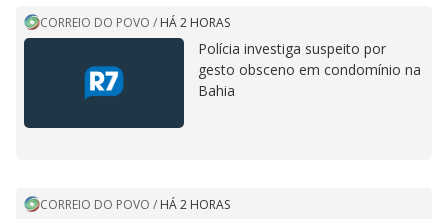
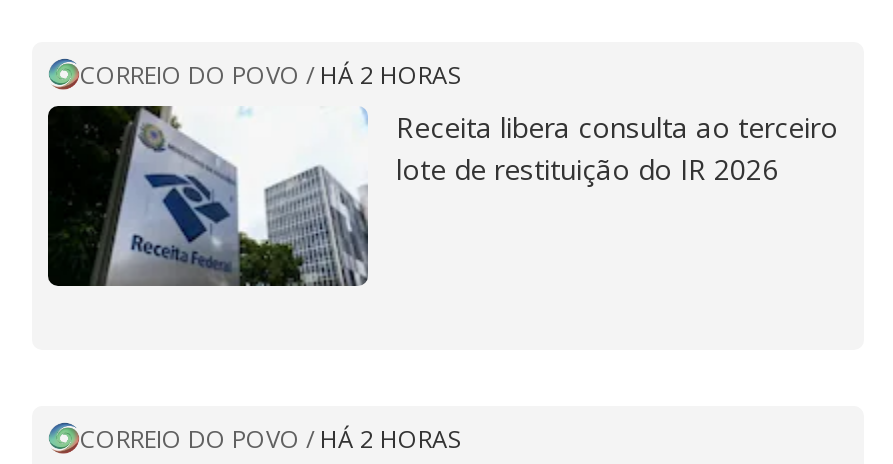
[24,37,421,129] [image] | Polícia investiga suspeito por | gesto obsceno em condomínio na | Bahia -> [48,106,838,286] [image] | Receita libera consulta ao terceiro | lote de restituição do IR 2026

